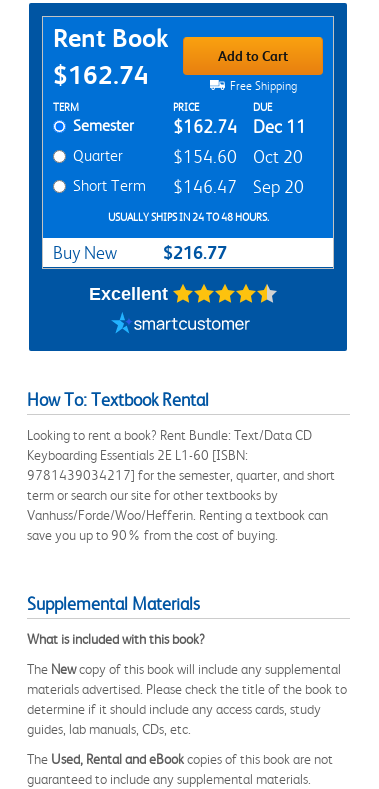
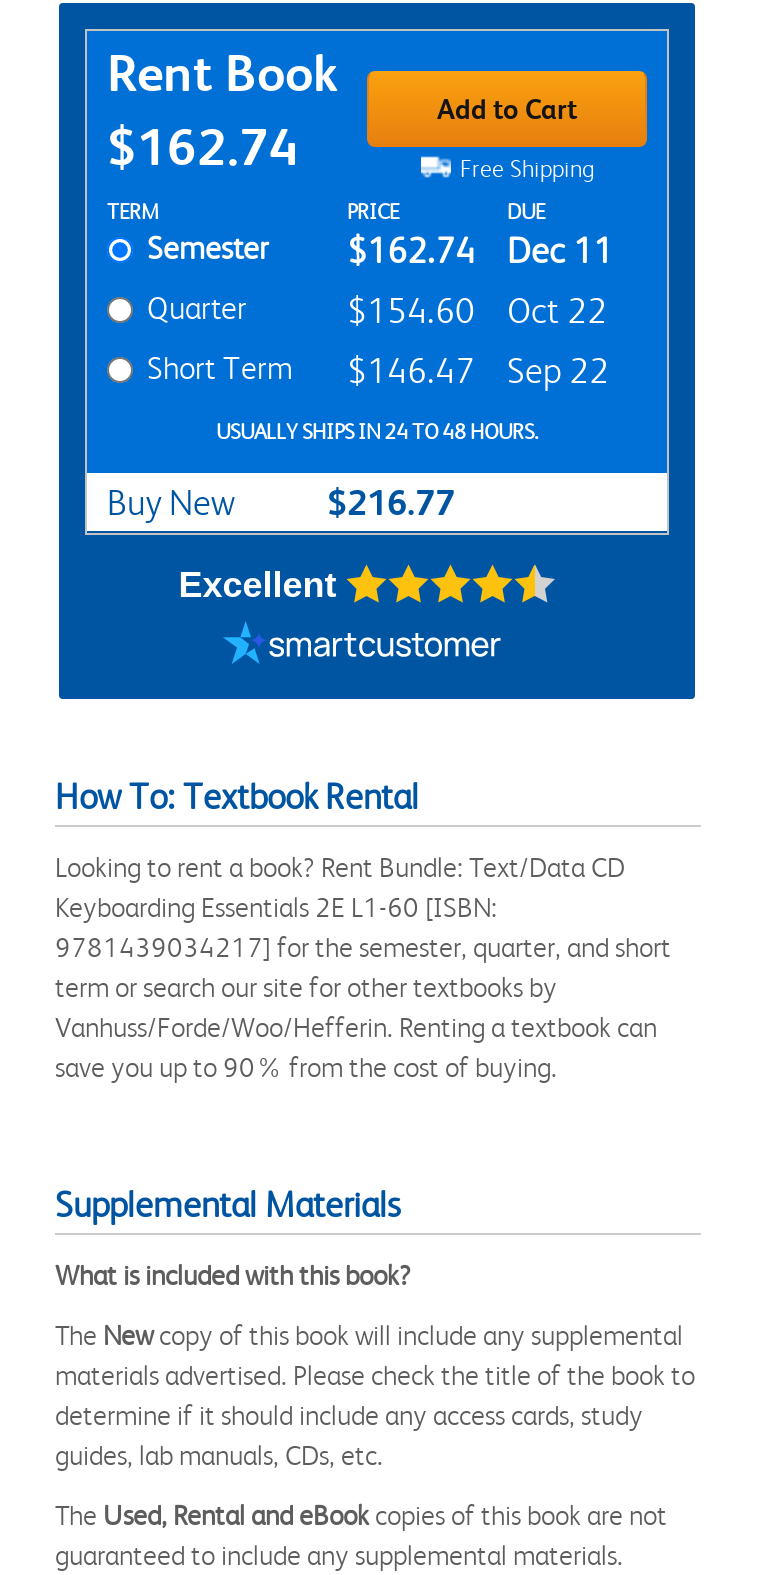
[173,147,303,167] $154.60 Oct 20 -> [347,291,607,331] $154.60 Oct 22
[73,176,304,197] Short Term $146.47 Sep 20 -> [147,349,609,391] Short Term $146.47 Sep 22

